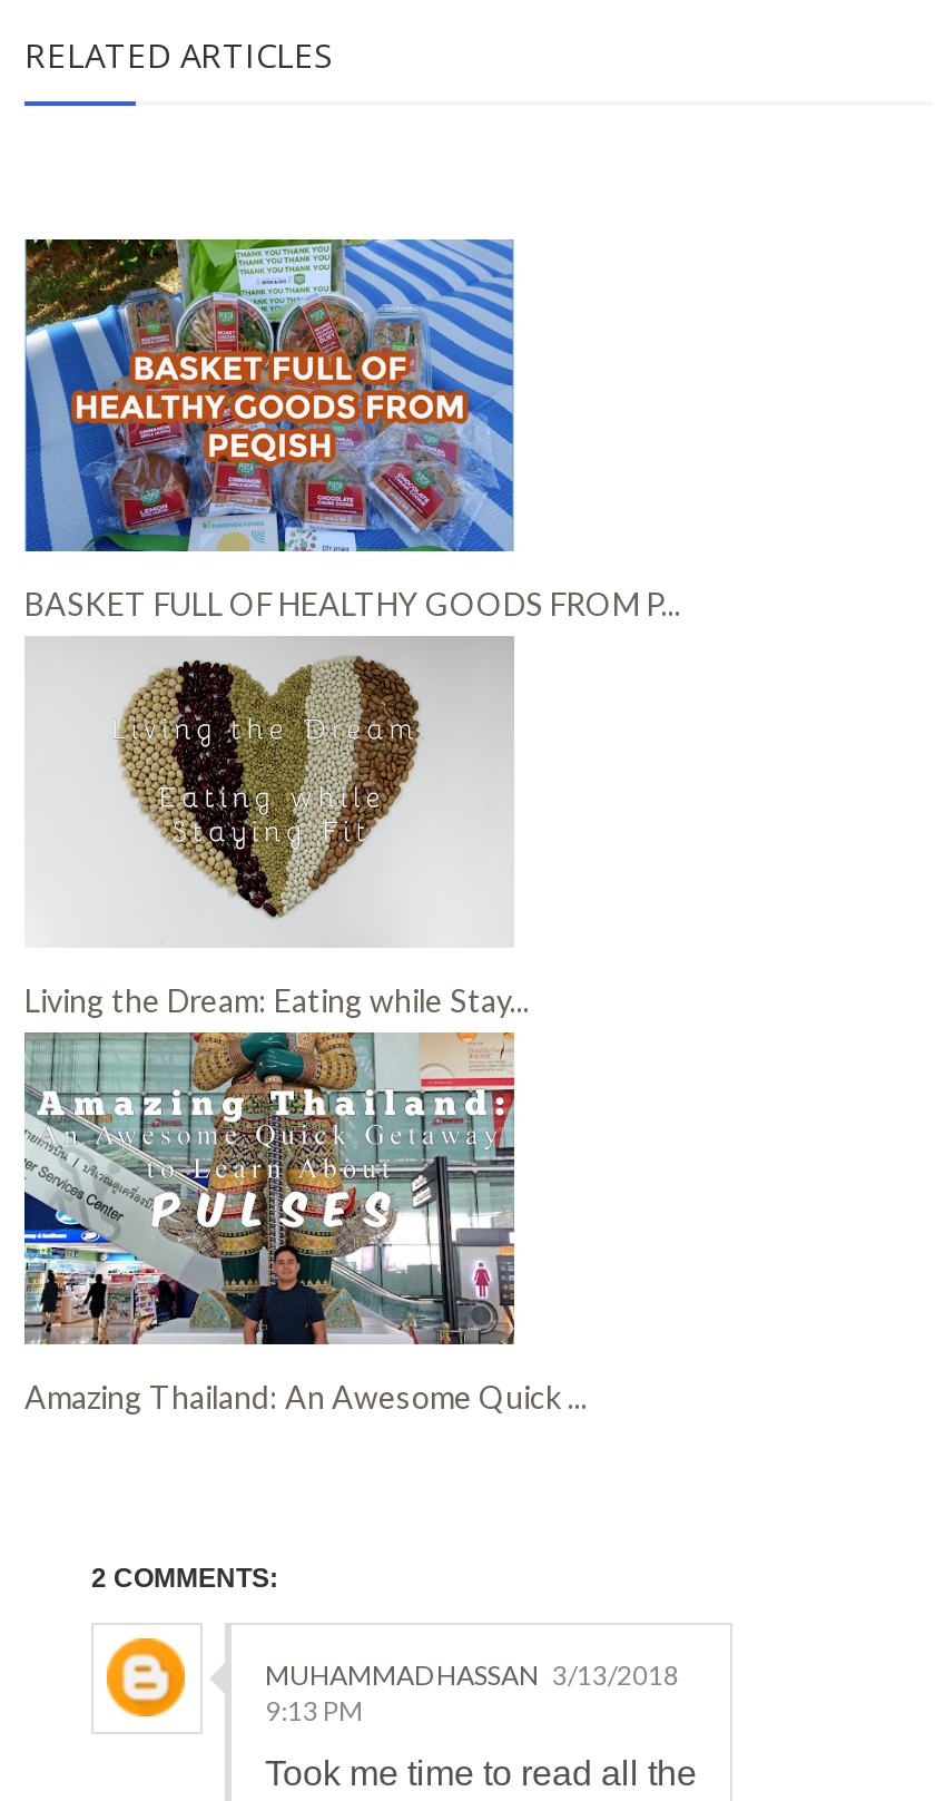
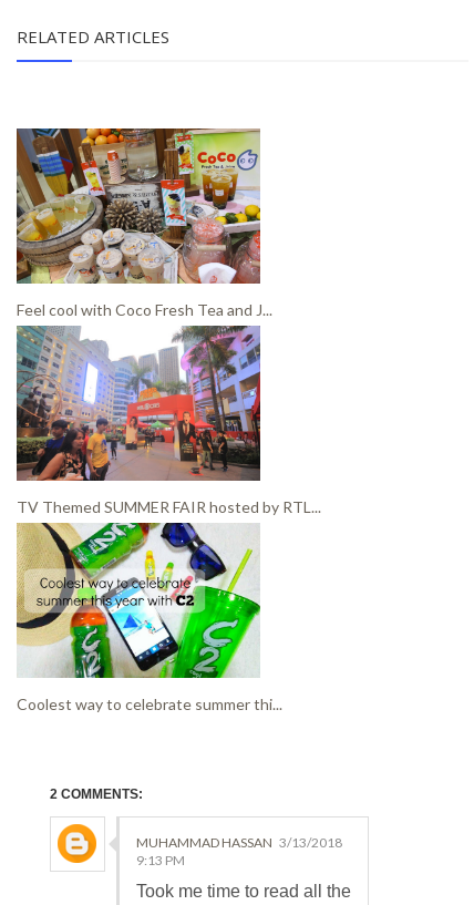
[22,237,681,622] [image] | BASKET FULL OF HEALTHY GOODS FROM P... -> [16,127,272,319] [image] | Feel cool with Coco Fresh Tea and J...
[24,638,530,1018] [image] | Living the Dream: Eating while Stay... -> [16,327,321,516] [image] | TV Themed SUMMER FAIR hosted by RTL...
[22,1035,588,1415] [image] | Amazing Thailand: An Awesome Quick ... -> [16,524,282,713] [image] | Coolest way to celebrate summer thi...

